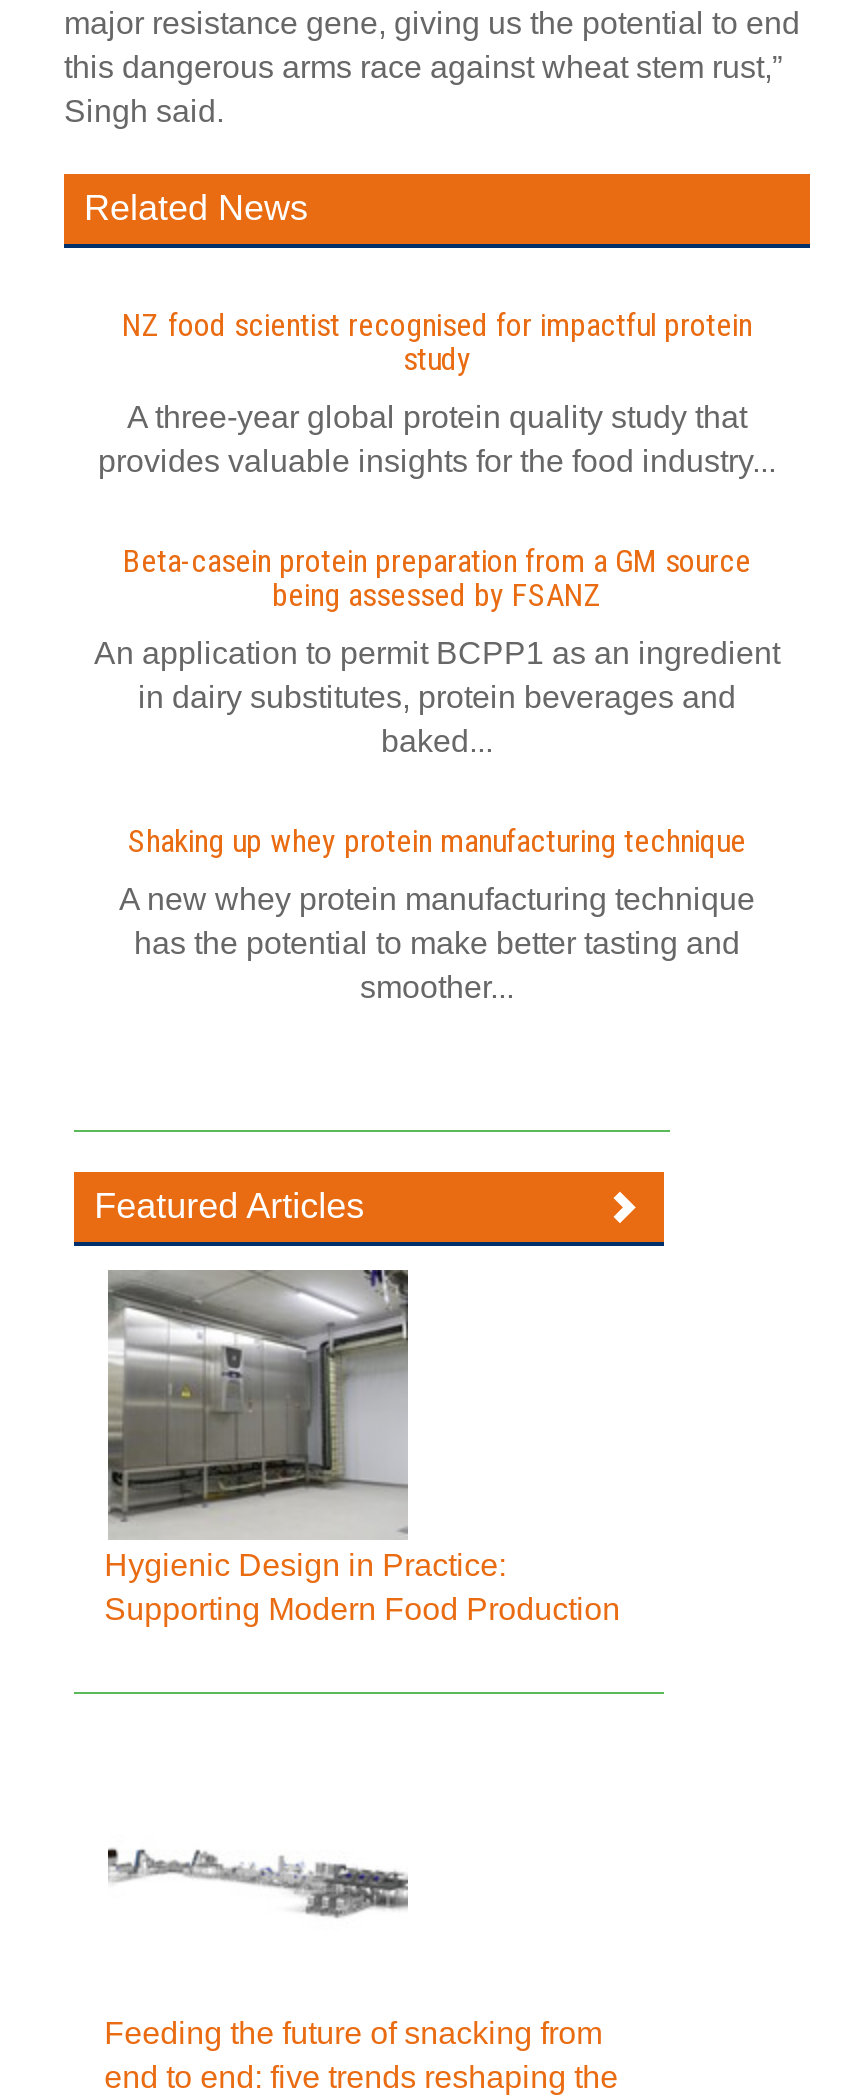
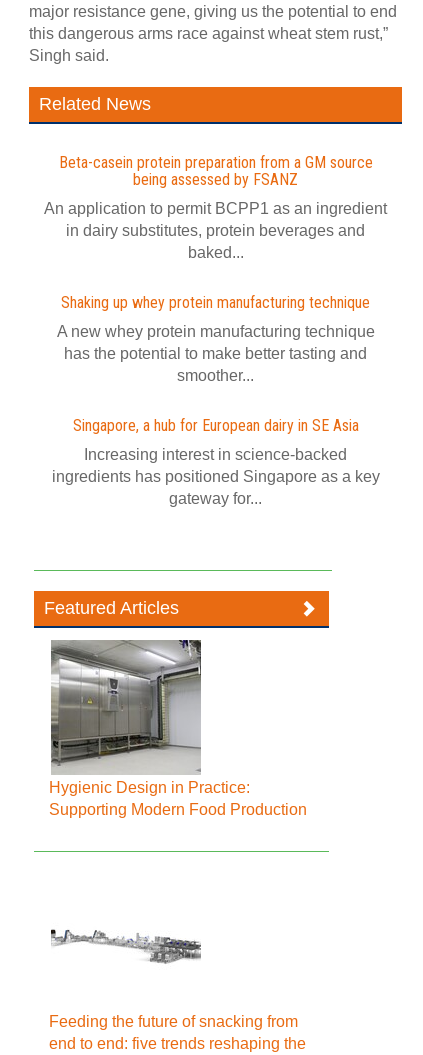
[98,306,776,478] NZ food scientist recognised for impactful protein | study | A three-year global protein quality study that | provides valuable insights for the food industry... -> none
moved [94,542,780,1004] -> [44,153,387,384]: Beta-casein protein preparation from a GM source | being assessed by FSANZ | An application to permit BCPP1 as an ingredient | ... | has the potential to make better tasting and | smoother...
none -> [51,416,379,507] Singapore, a hub for European dairy in SE Asia | Increasing interest in science-backed | ingredients has positioned Singapore as a key | gateway for...

